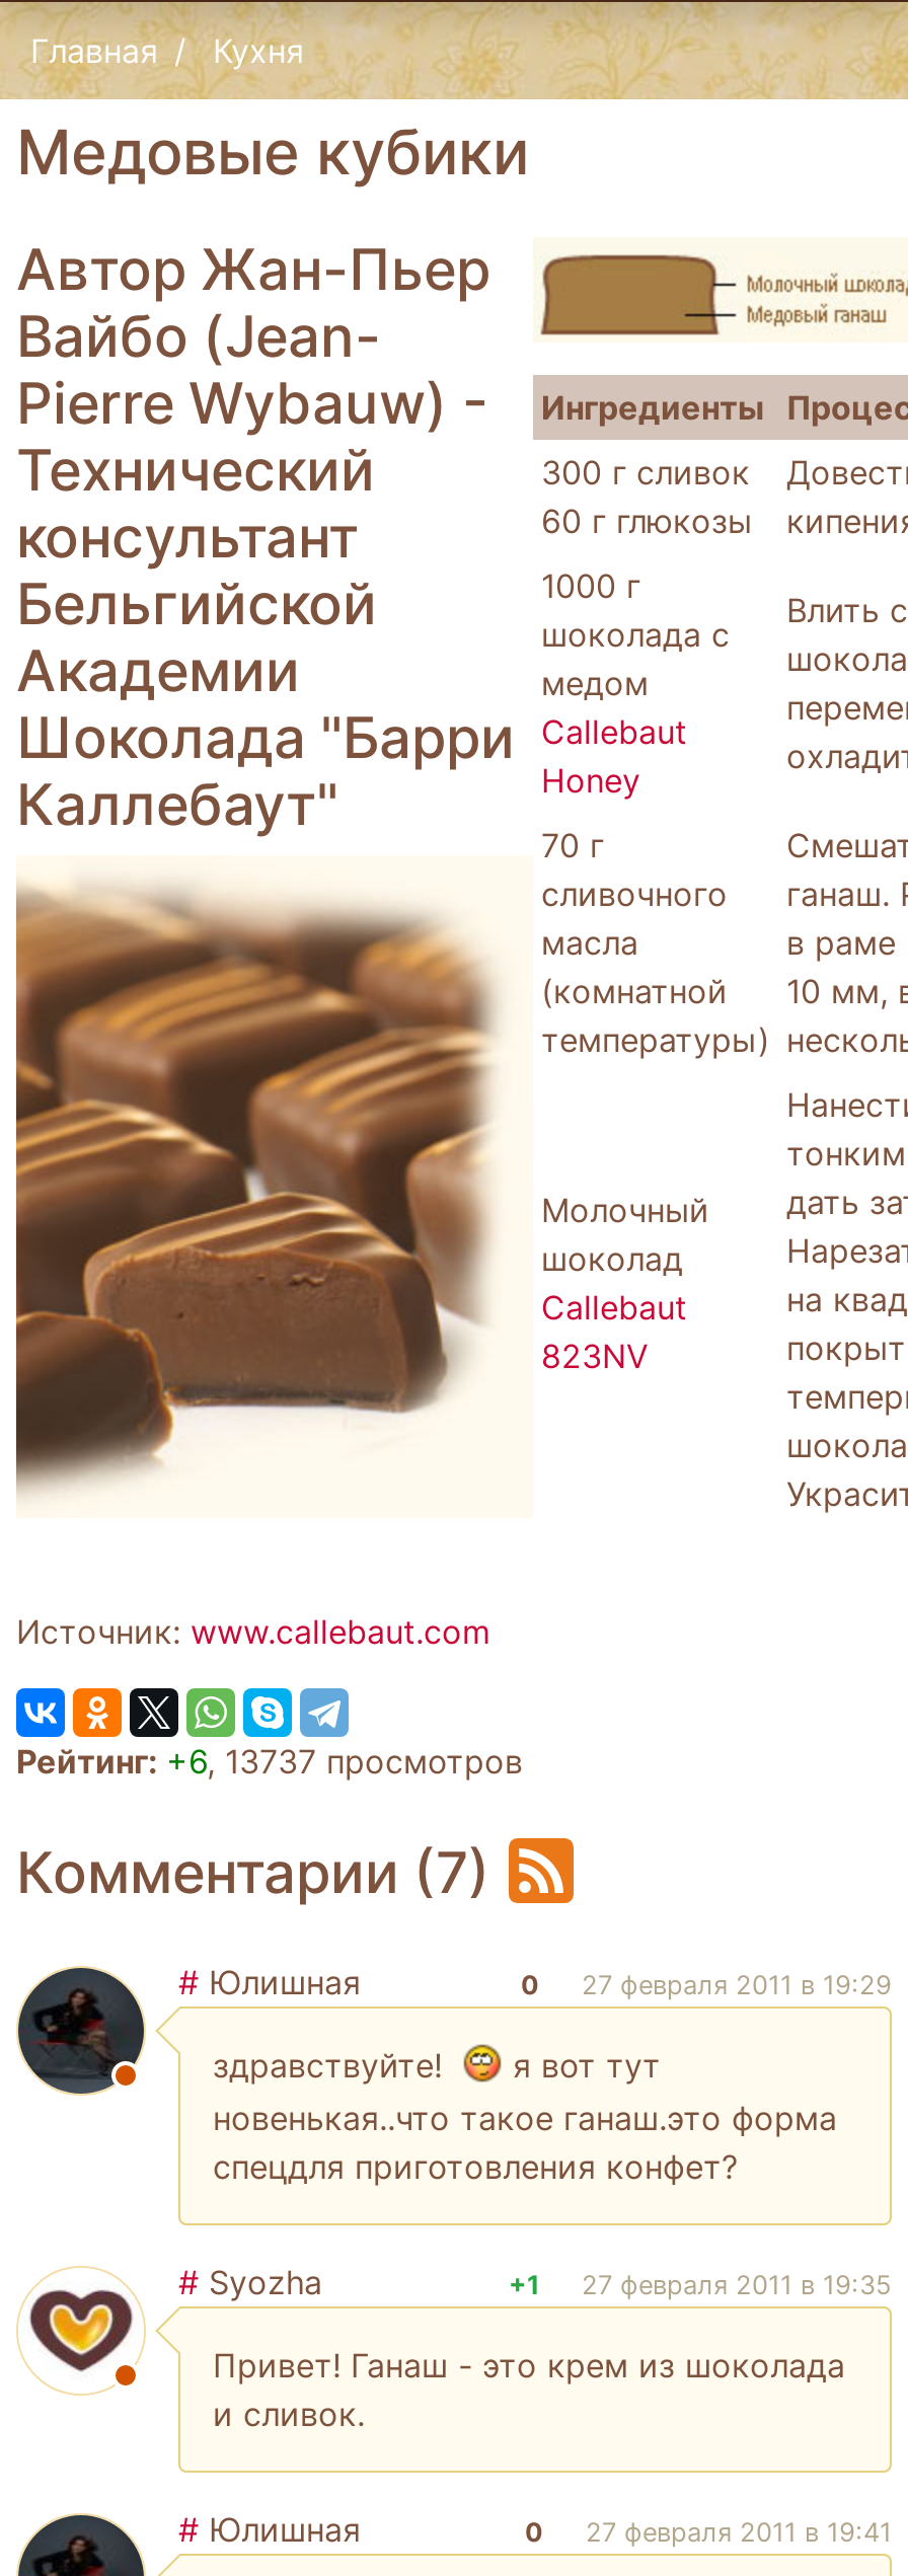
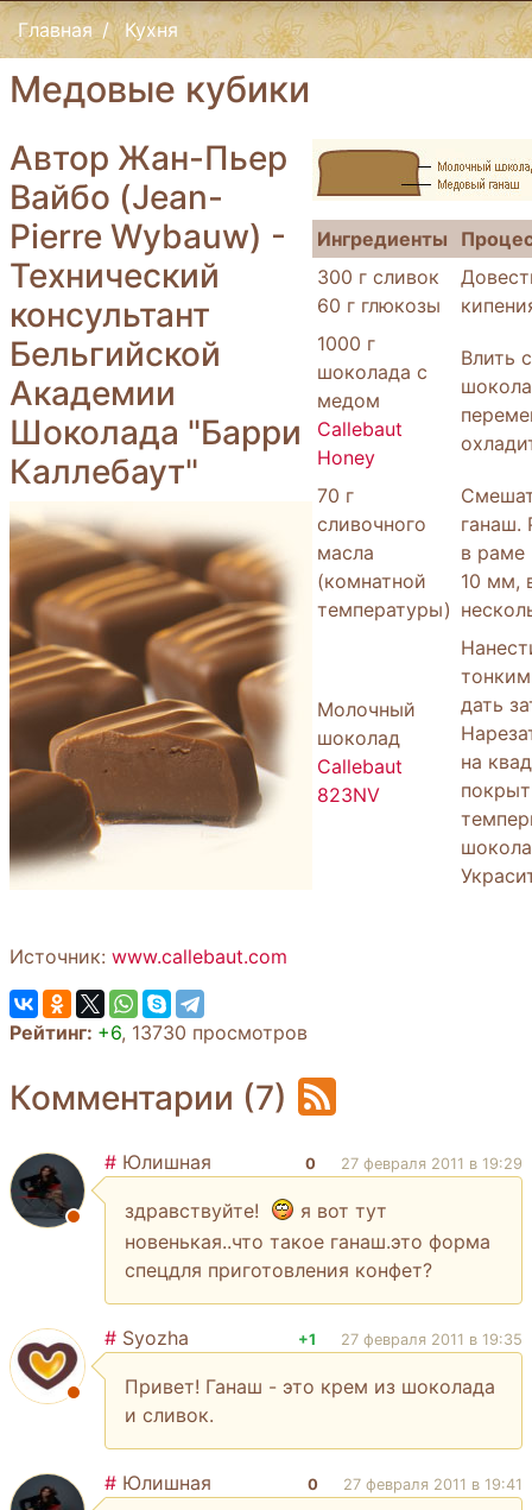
[16,1741,523,1782] Рейтинг: +6, 13737 просмотров -> [9,1021,308,1044] Рейтинг: +6, 13730 просмотров

